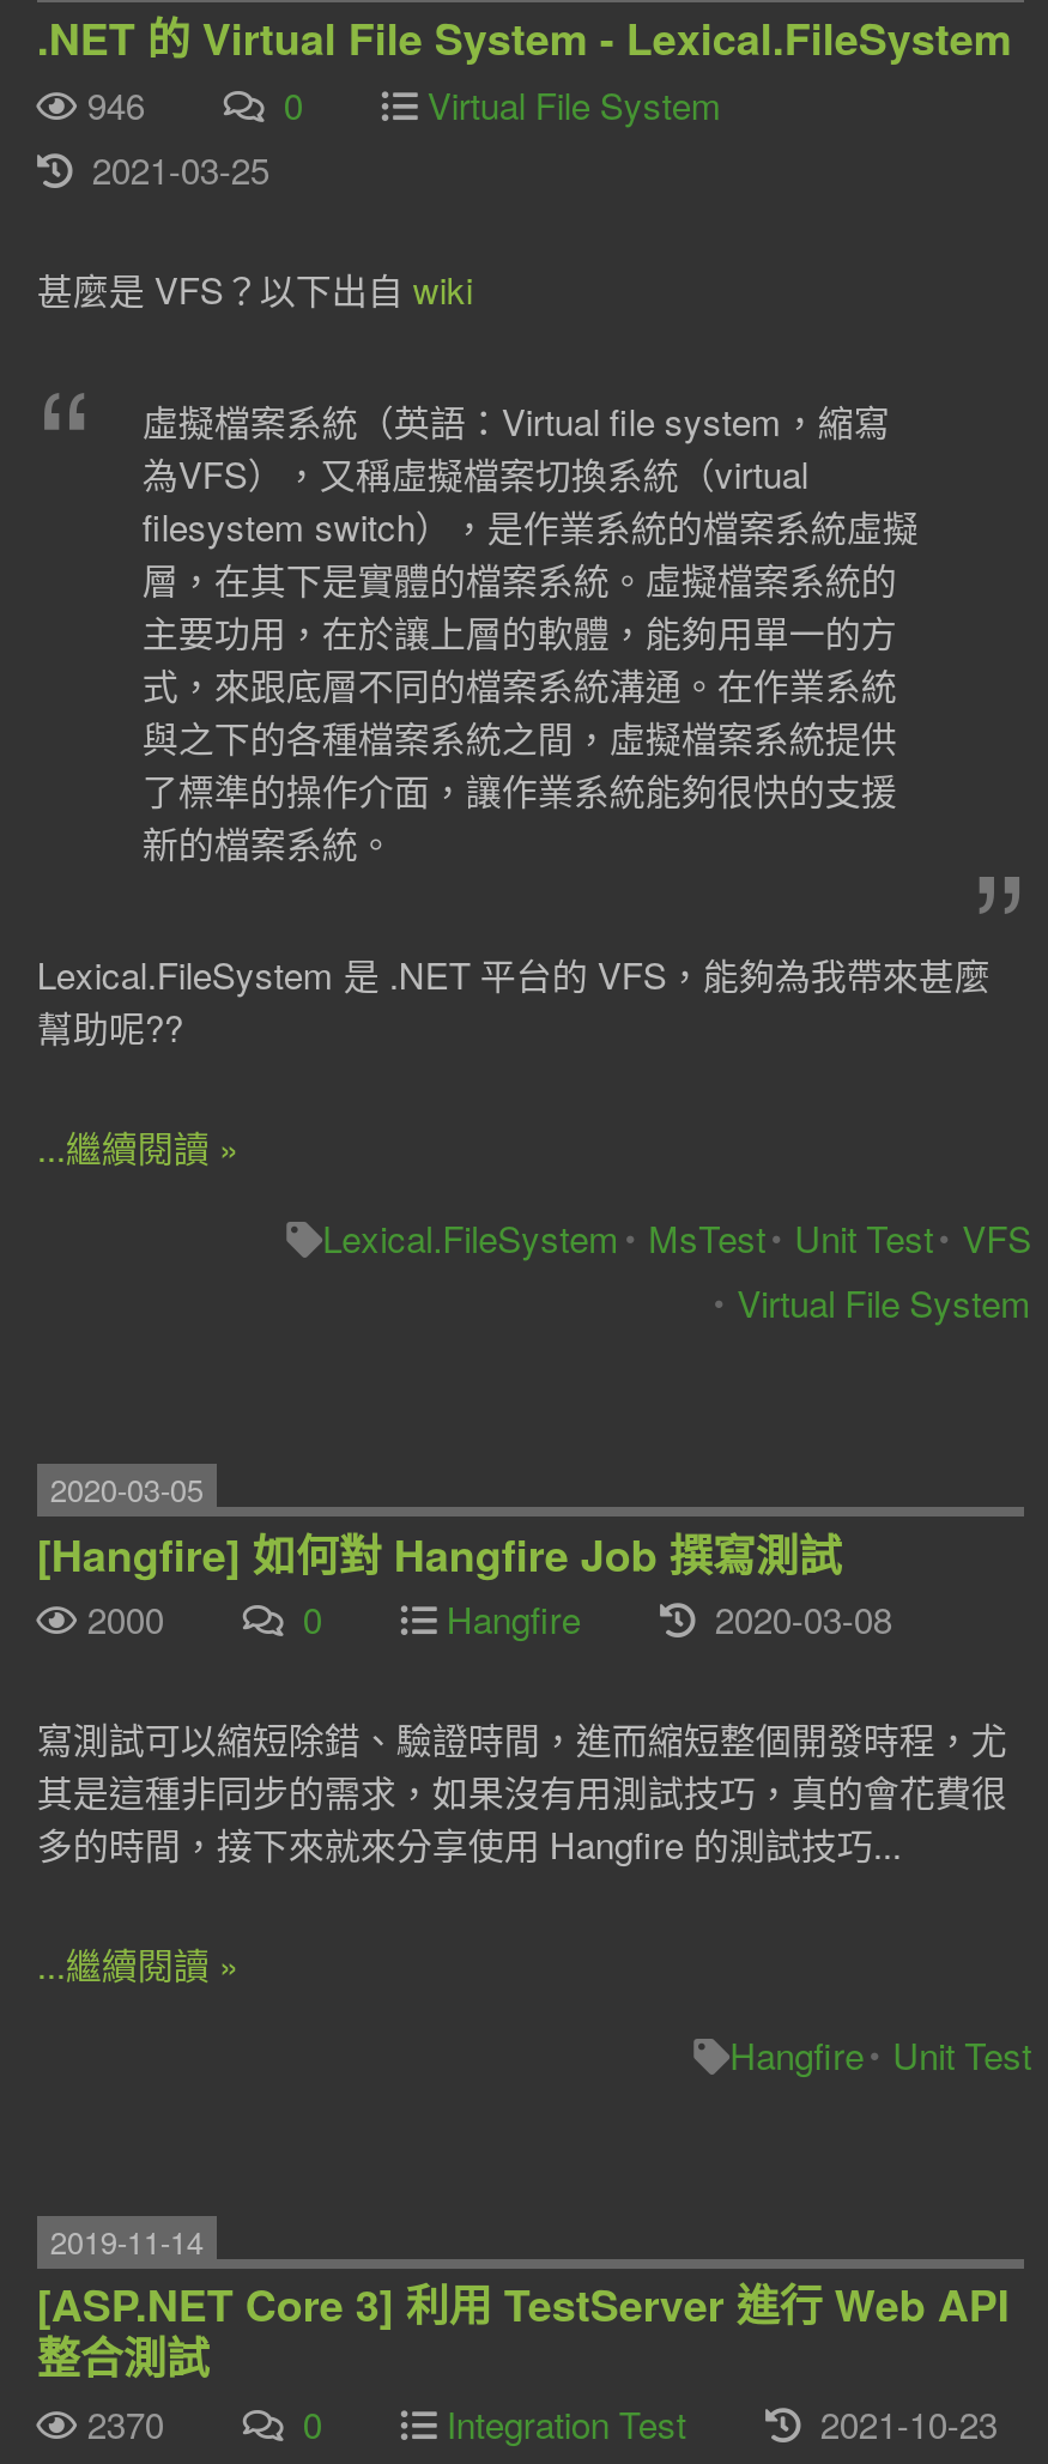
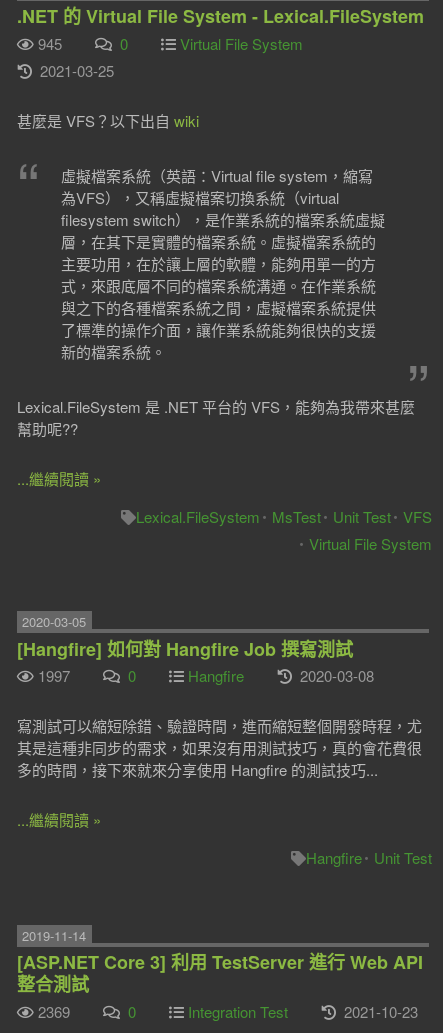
[87,78,145,128] 946 -> [38,32,62,53] 945
[87,1593,164,1643] 2000 -> [38,665,70,686] 1997
[87,2397,164,2447] 2370 -> [38,1000,70,1021] 2369

